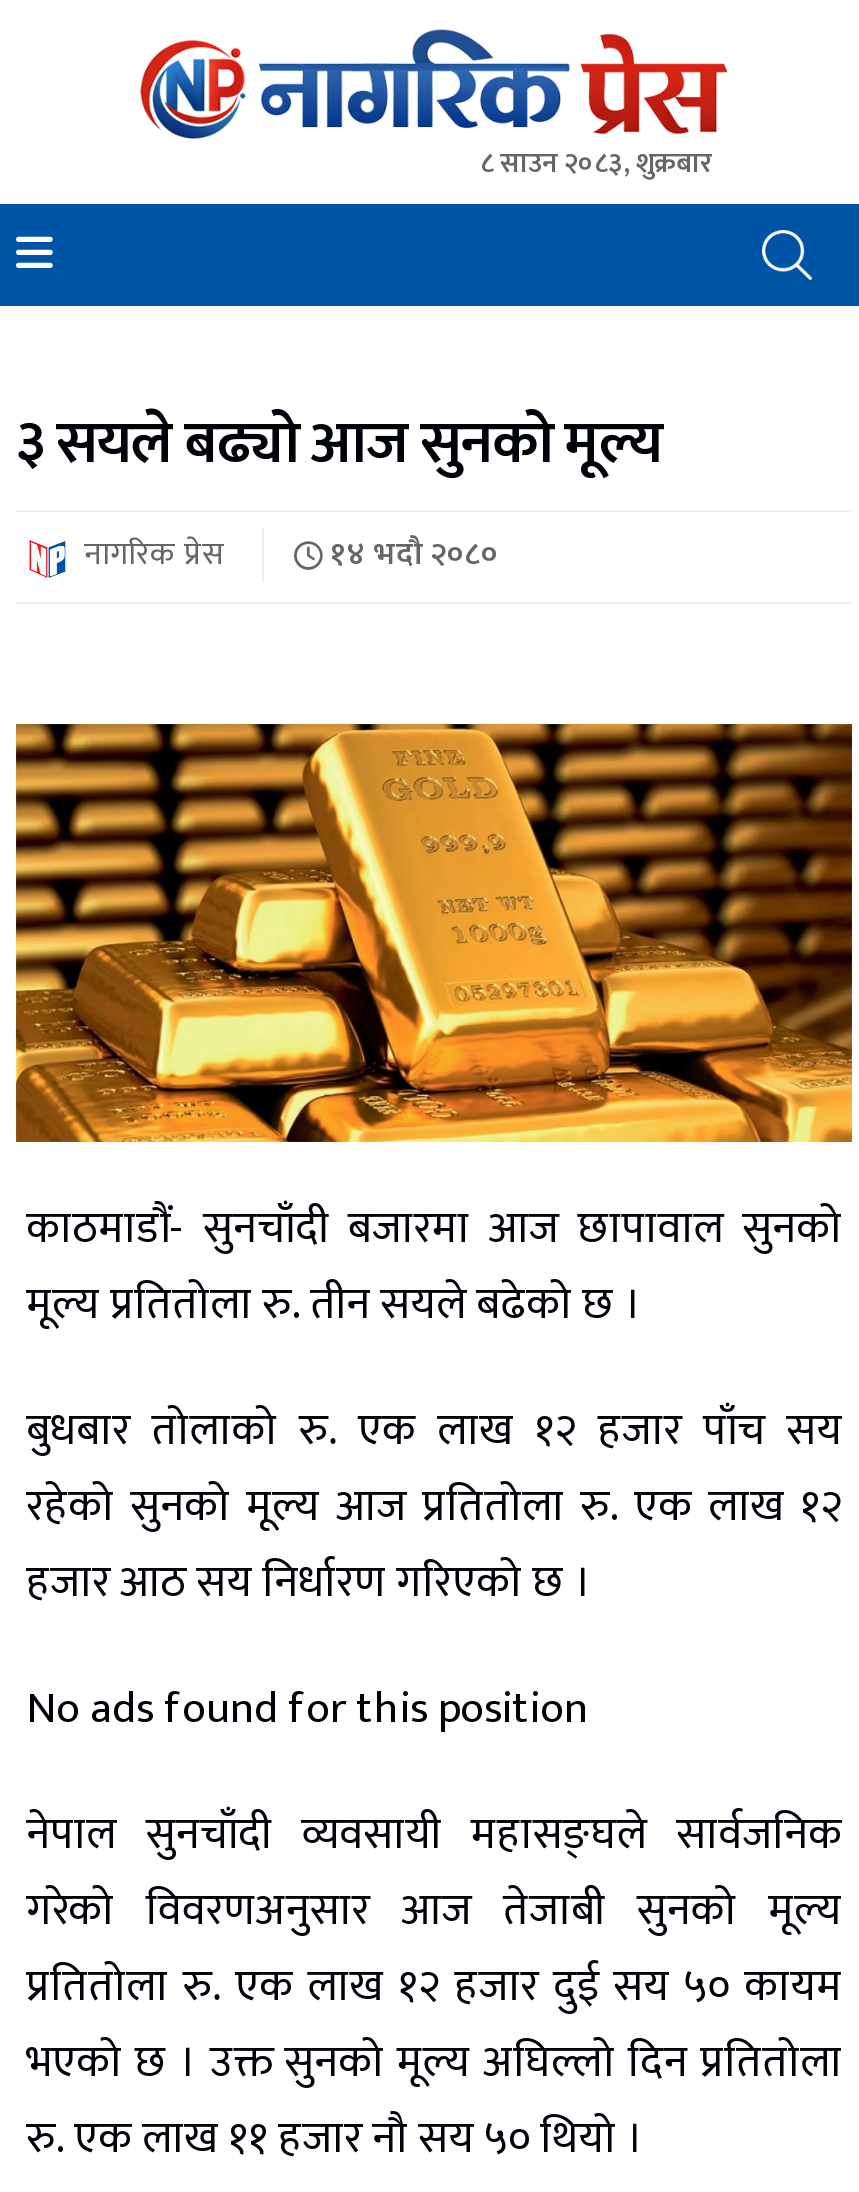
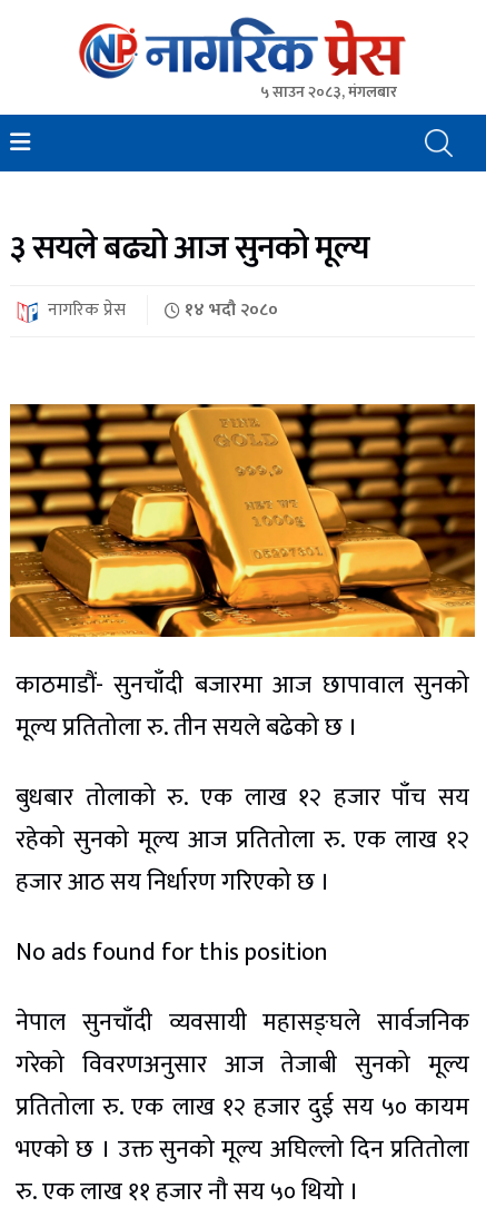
[480,141,712,187] ८ साउन २०८३, शुक्रबार -> [260,79,397,105] ५ साउन २०८३, मंगलबार

